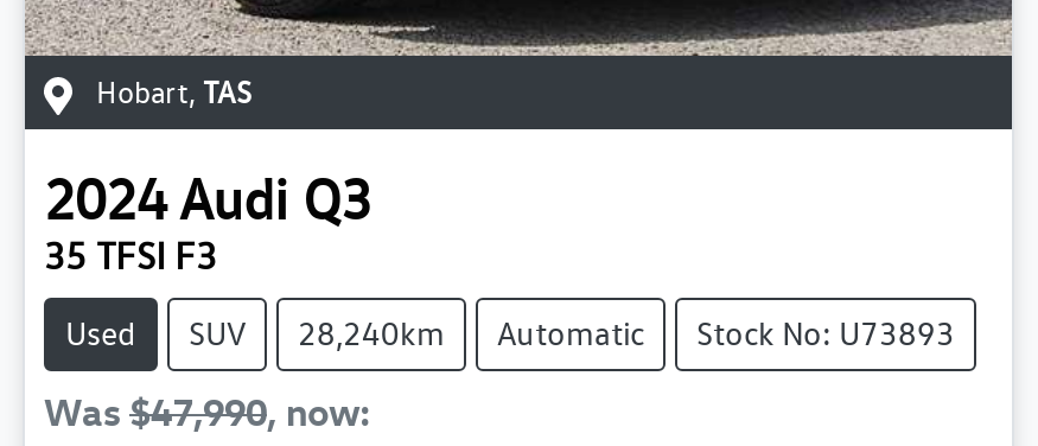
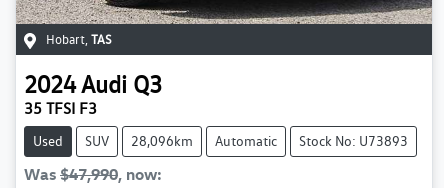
[65,315,955,353] Used SUV 28,240km Automatic Stock No: U73893 -> [33,133,408,149] Used SUV 28,096km Automatic Stock No: U73893

